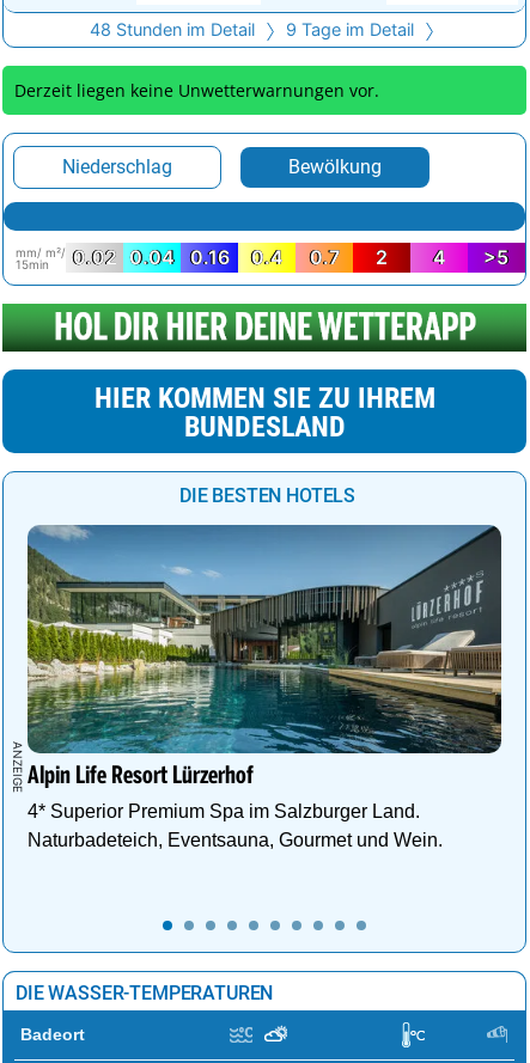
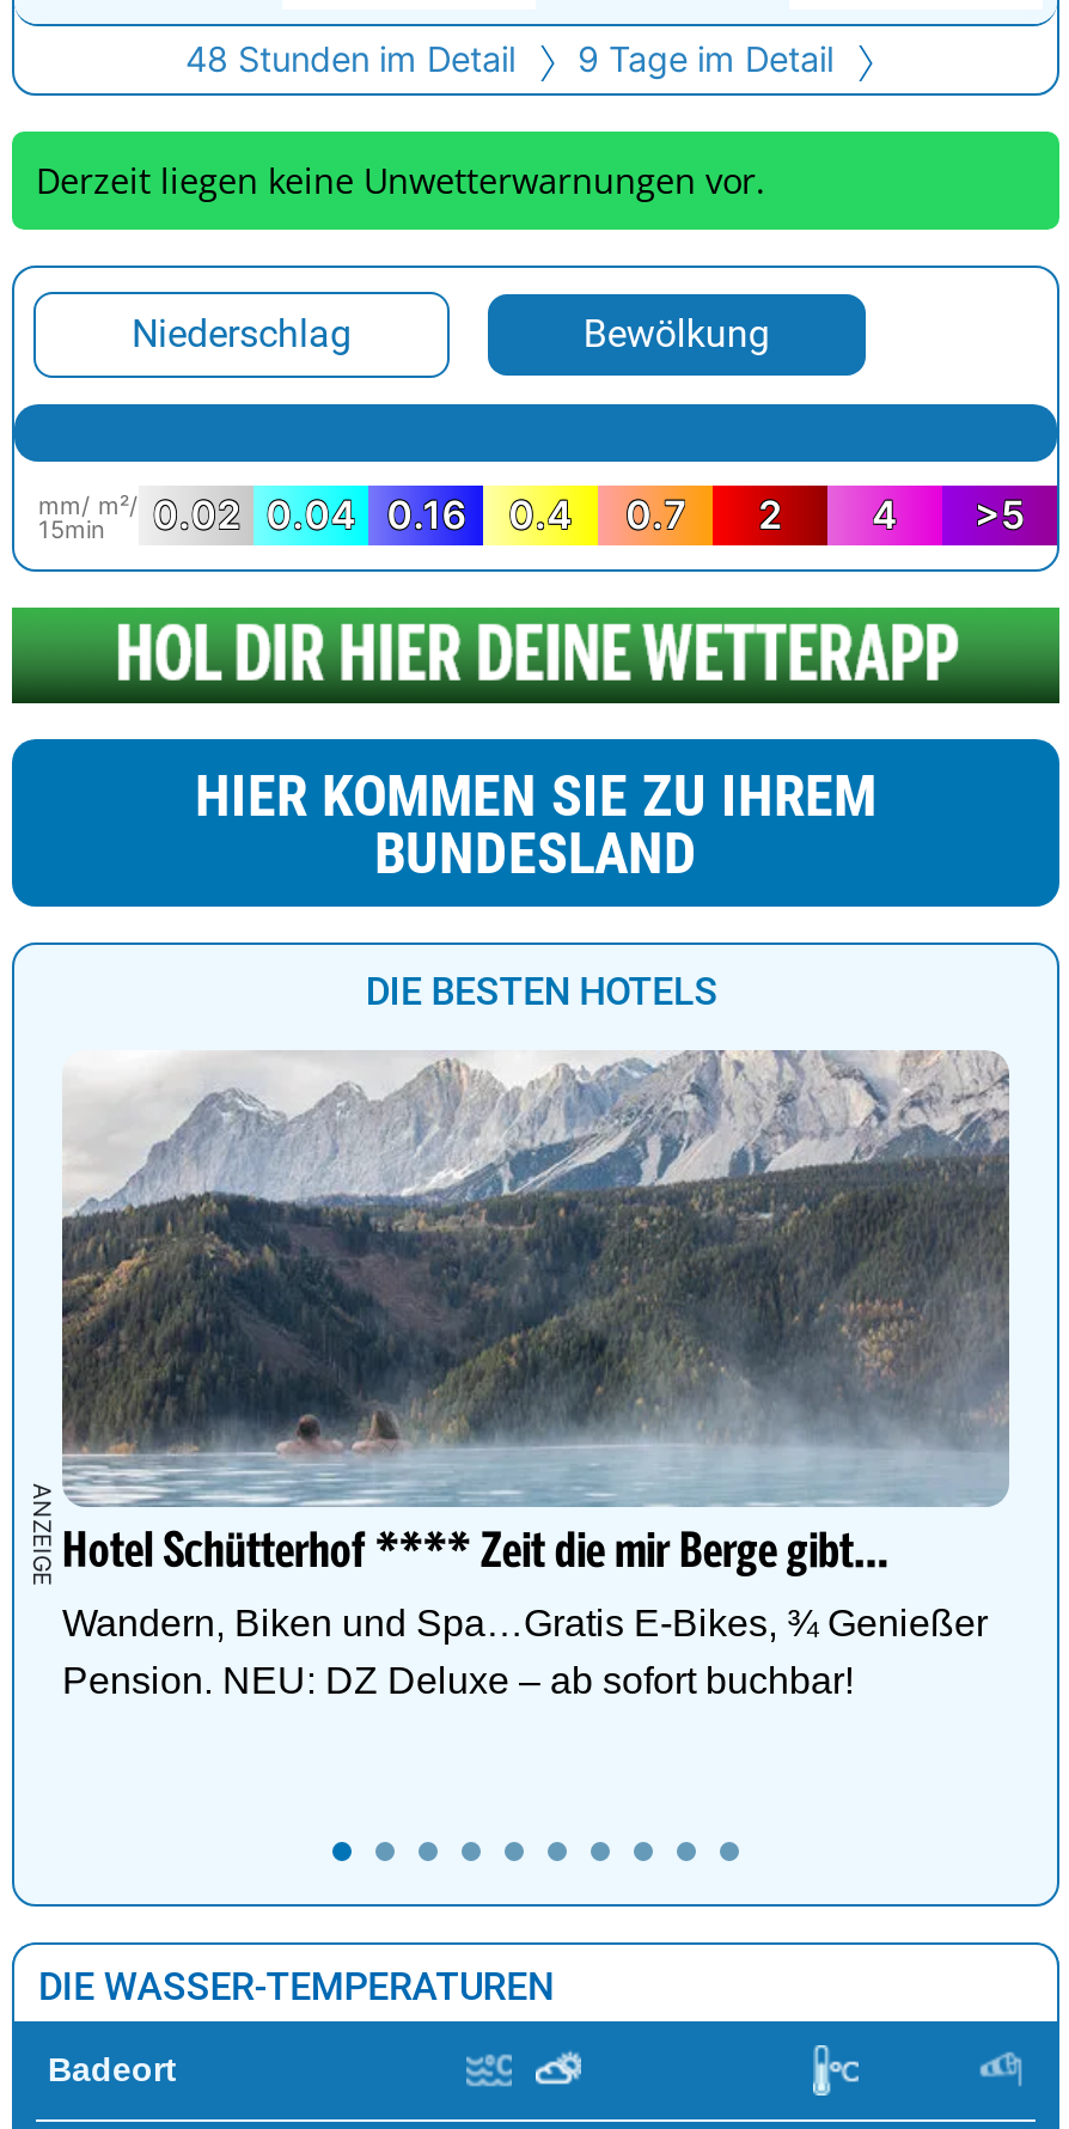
[26,524,501,788] [image] | Alpin Life Resort Lürzerhof -> [62,1050,1009,1577] [image] | Hotel Schütterhof **** Zeit die mir Berge gibt…
[28,801,443,851] 4* Superior Premium Spa im Salzburger Land. | Naturbadeteich, Eventsauna, Gourmet und Wein. -> [62,1603,988,1702] Wandern, Biken und Spa…Gratis E-Bikes, ¾ Genießer | Pension. NEU: DZ Deluxe – ab sofort buchbar!

